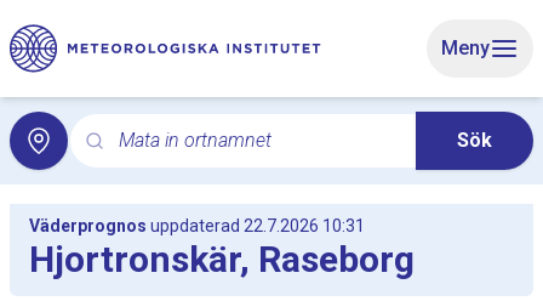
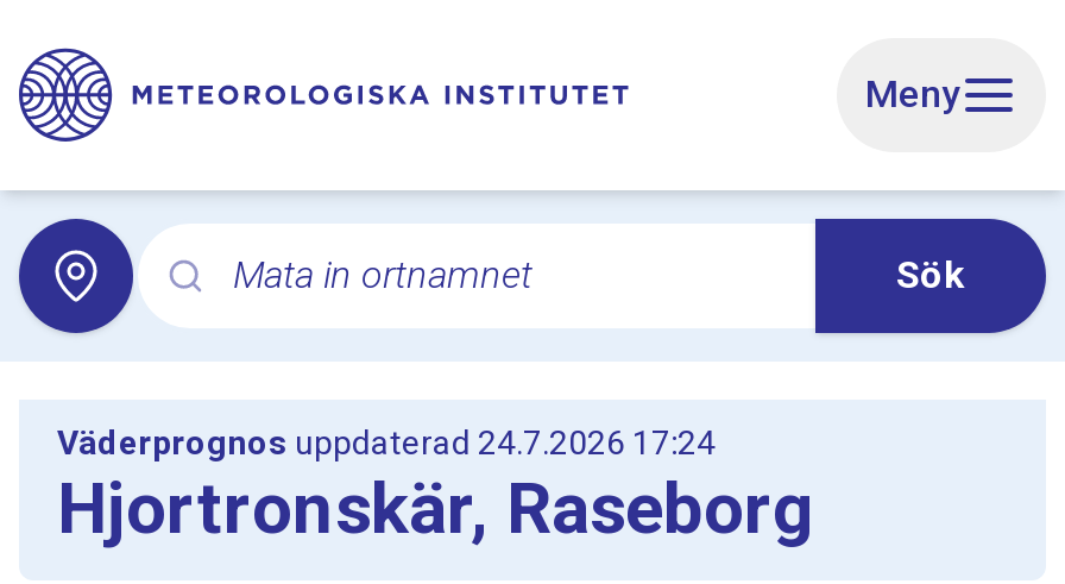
[29,216,365,235] Väderprognos uppdaterad 22.7.2026 10:31 -> [57,423,716,461] Väderprognos uppdaterad 24.7.2026 17:24

